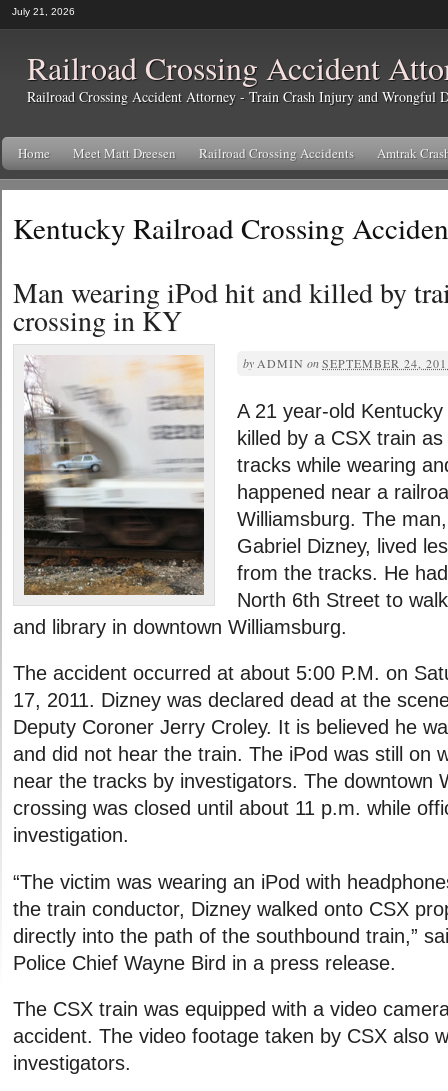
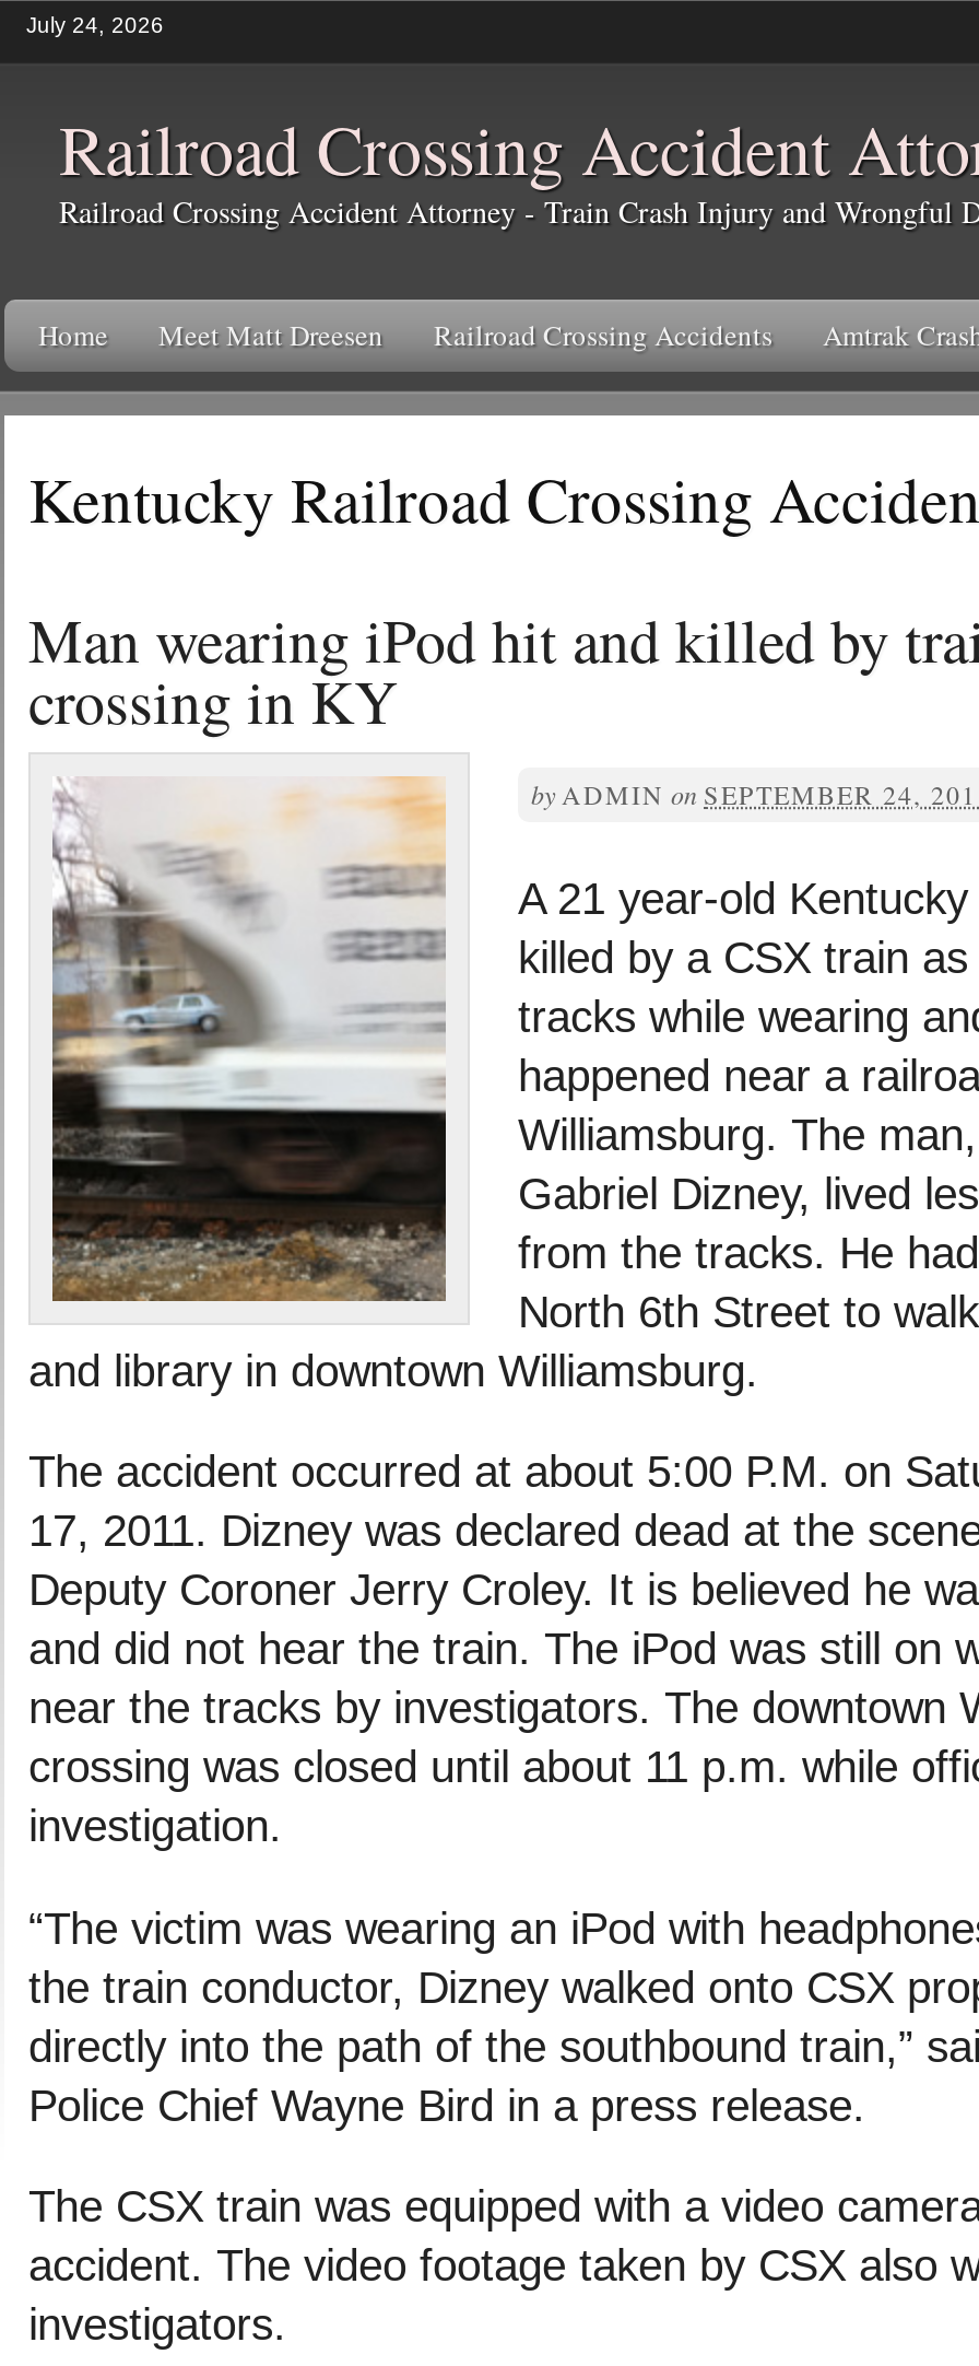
[12,6,75,17] July 21, 2026 -> [26,13,164,37] July 24, 2026

